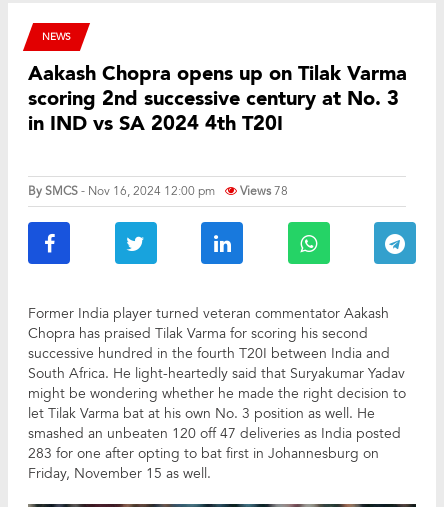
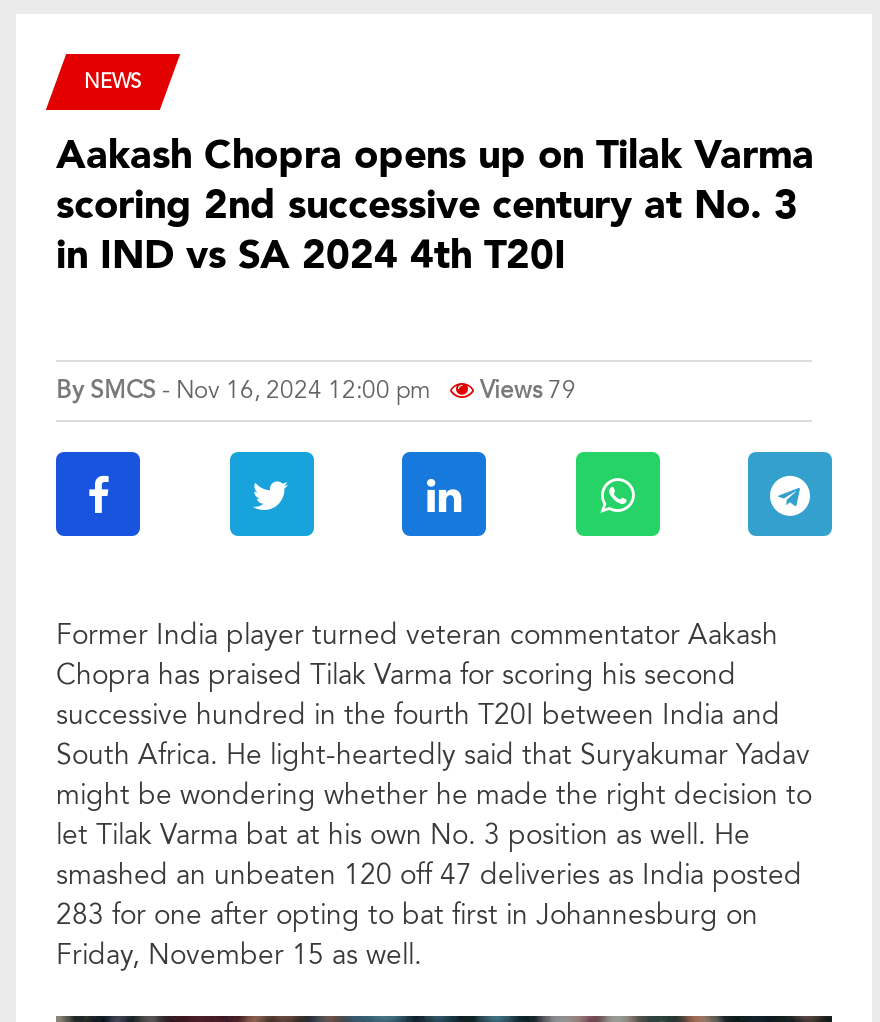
[28,183,288,199] By SMCS - Nov 16, 2024 12:00 pm Views 78 -> [56,374,576,406] By SMCS - Nov 16, 2024 12:00 pm Views 79

